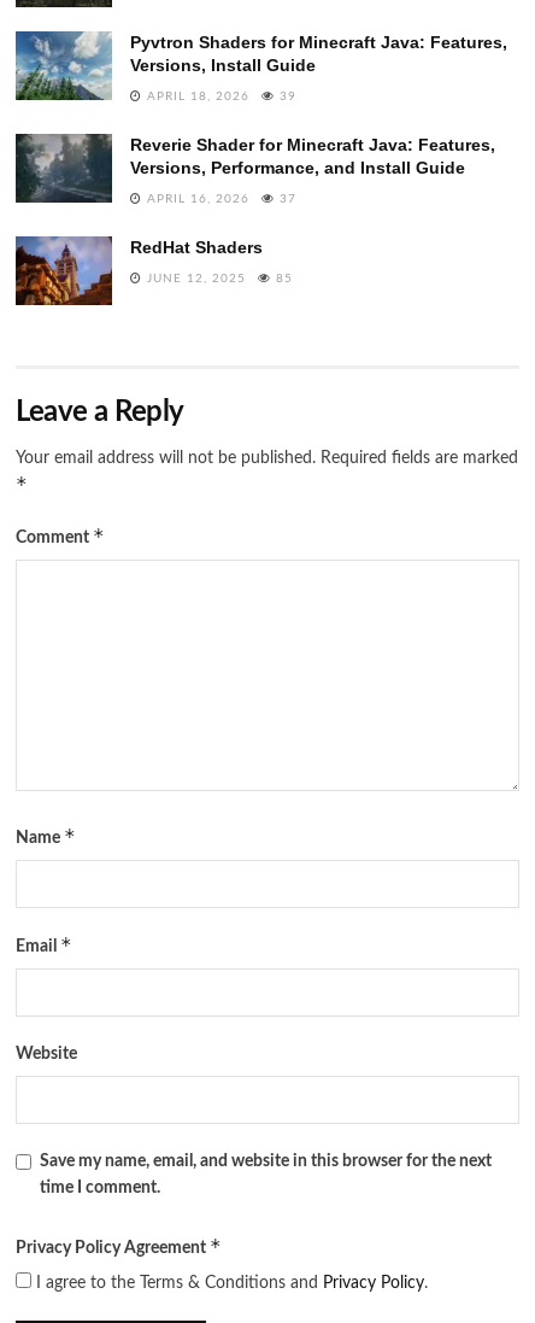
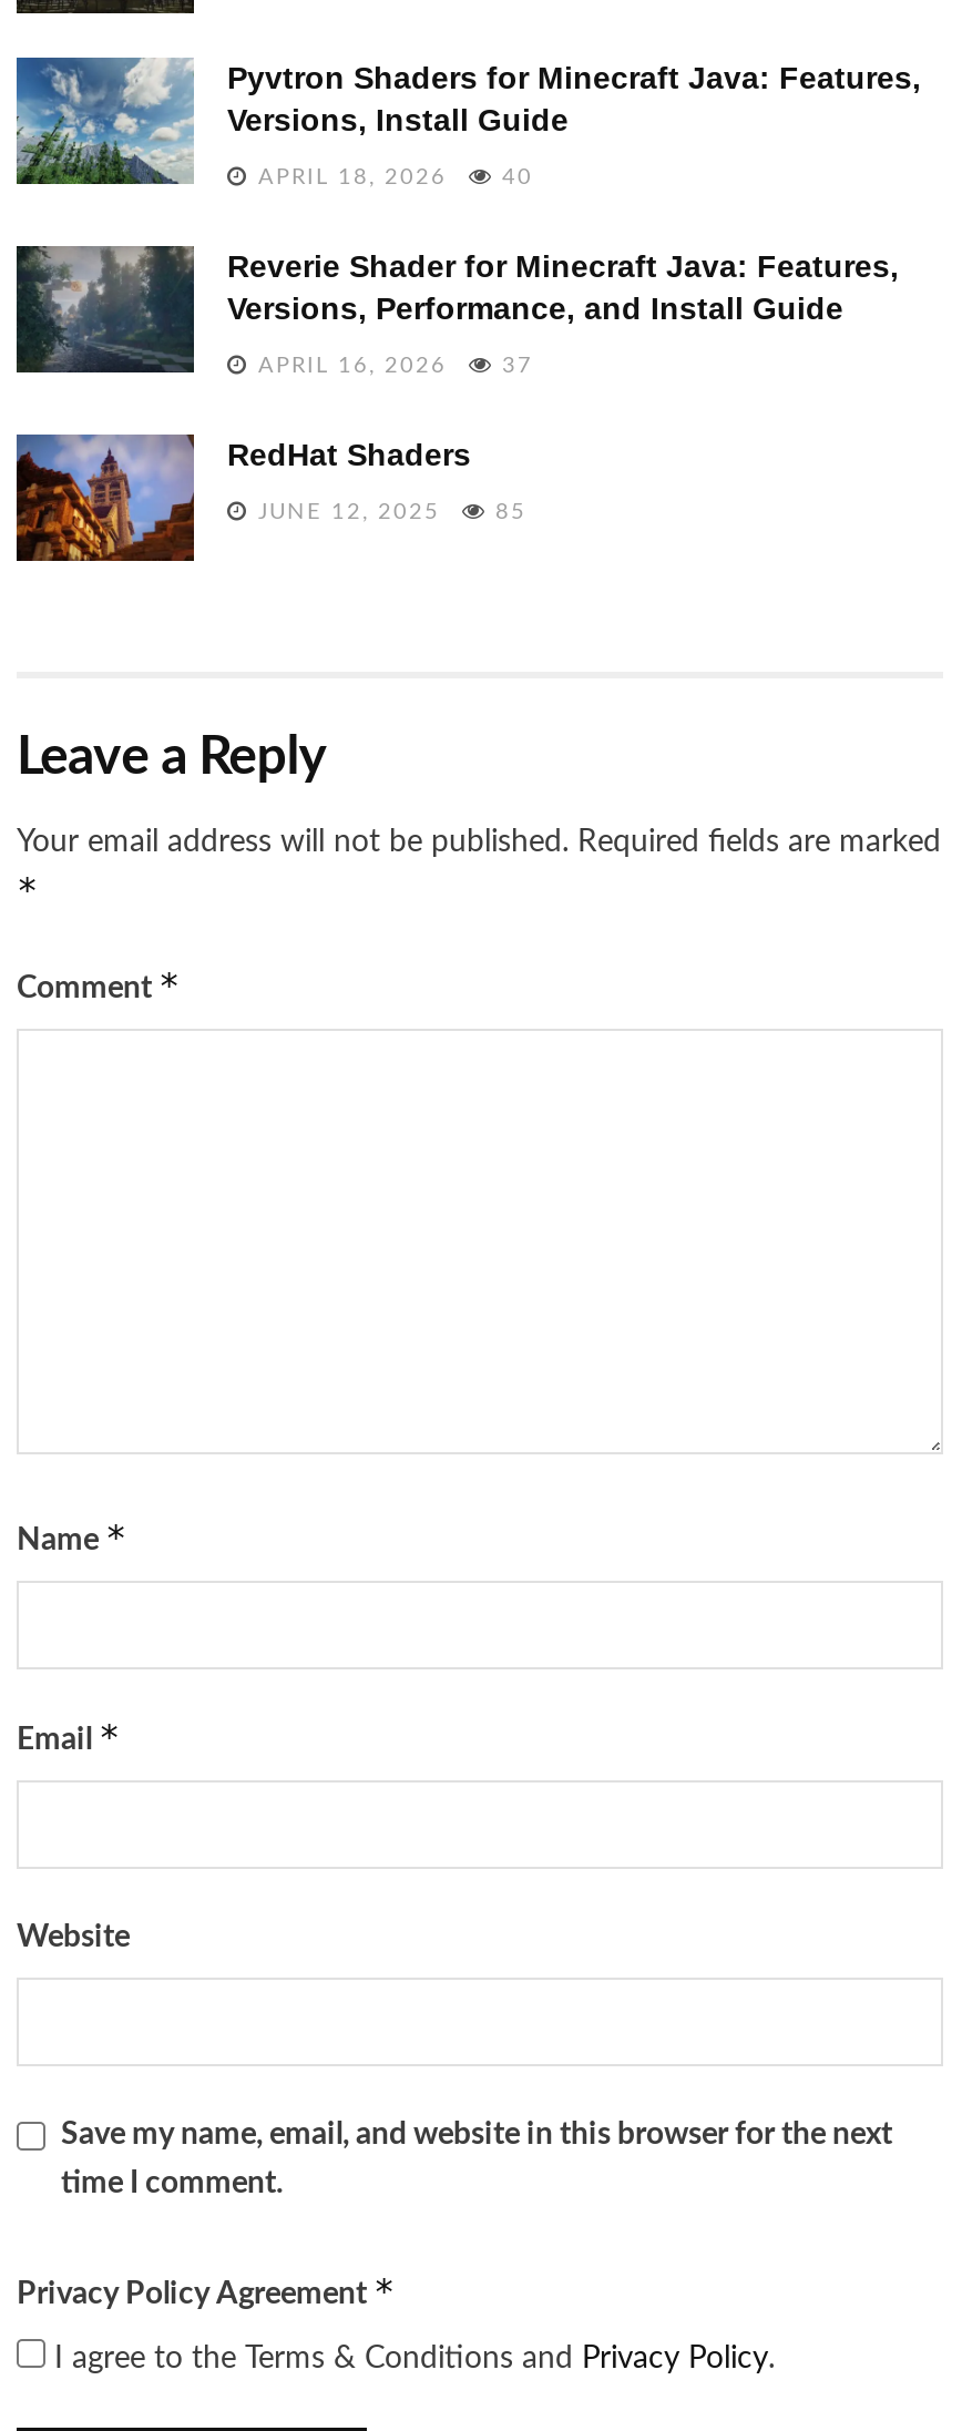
[275,90,296,103] 39 -> [493,166,533,188] 40

